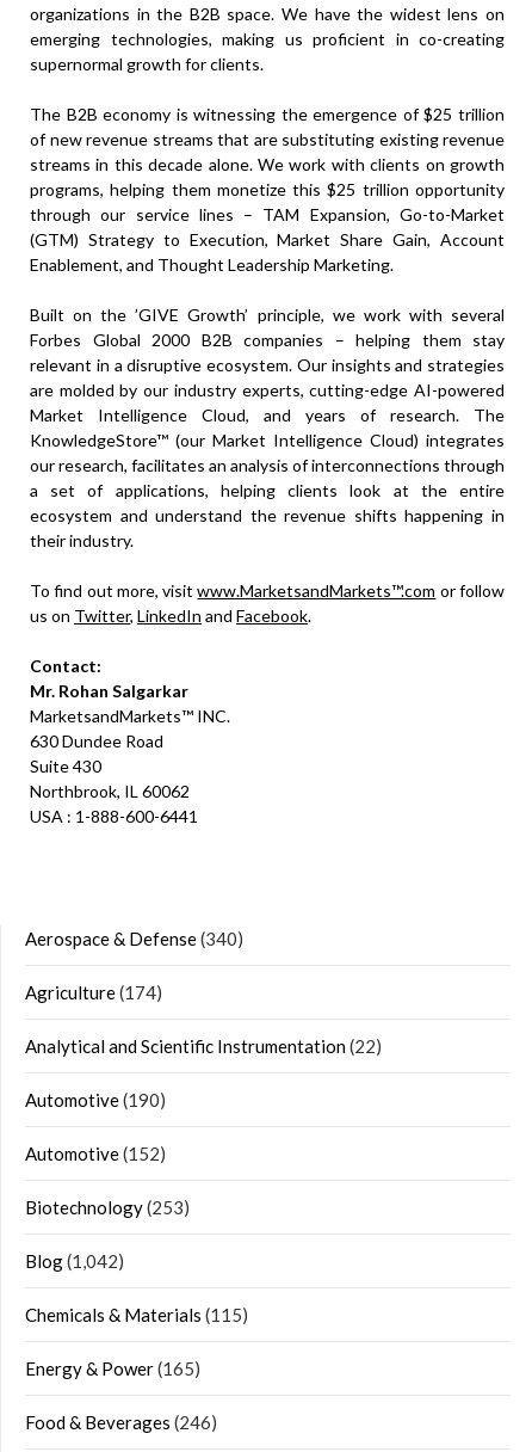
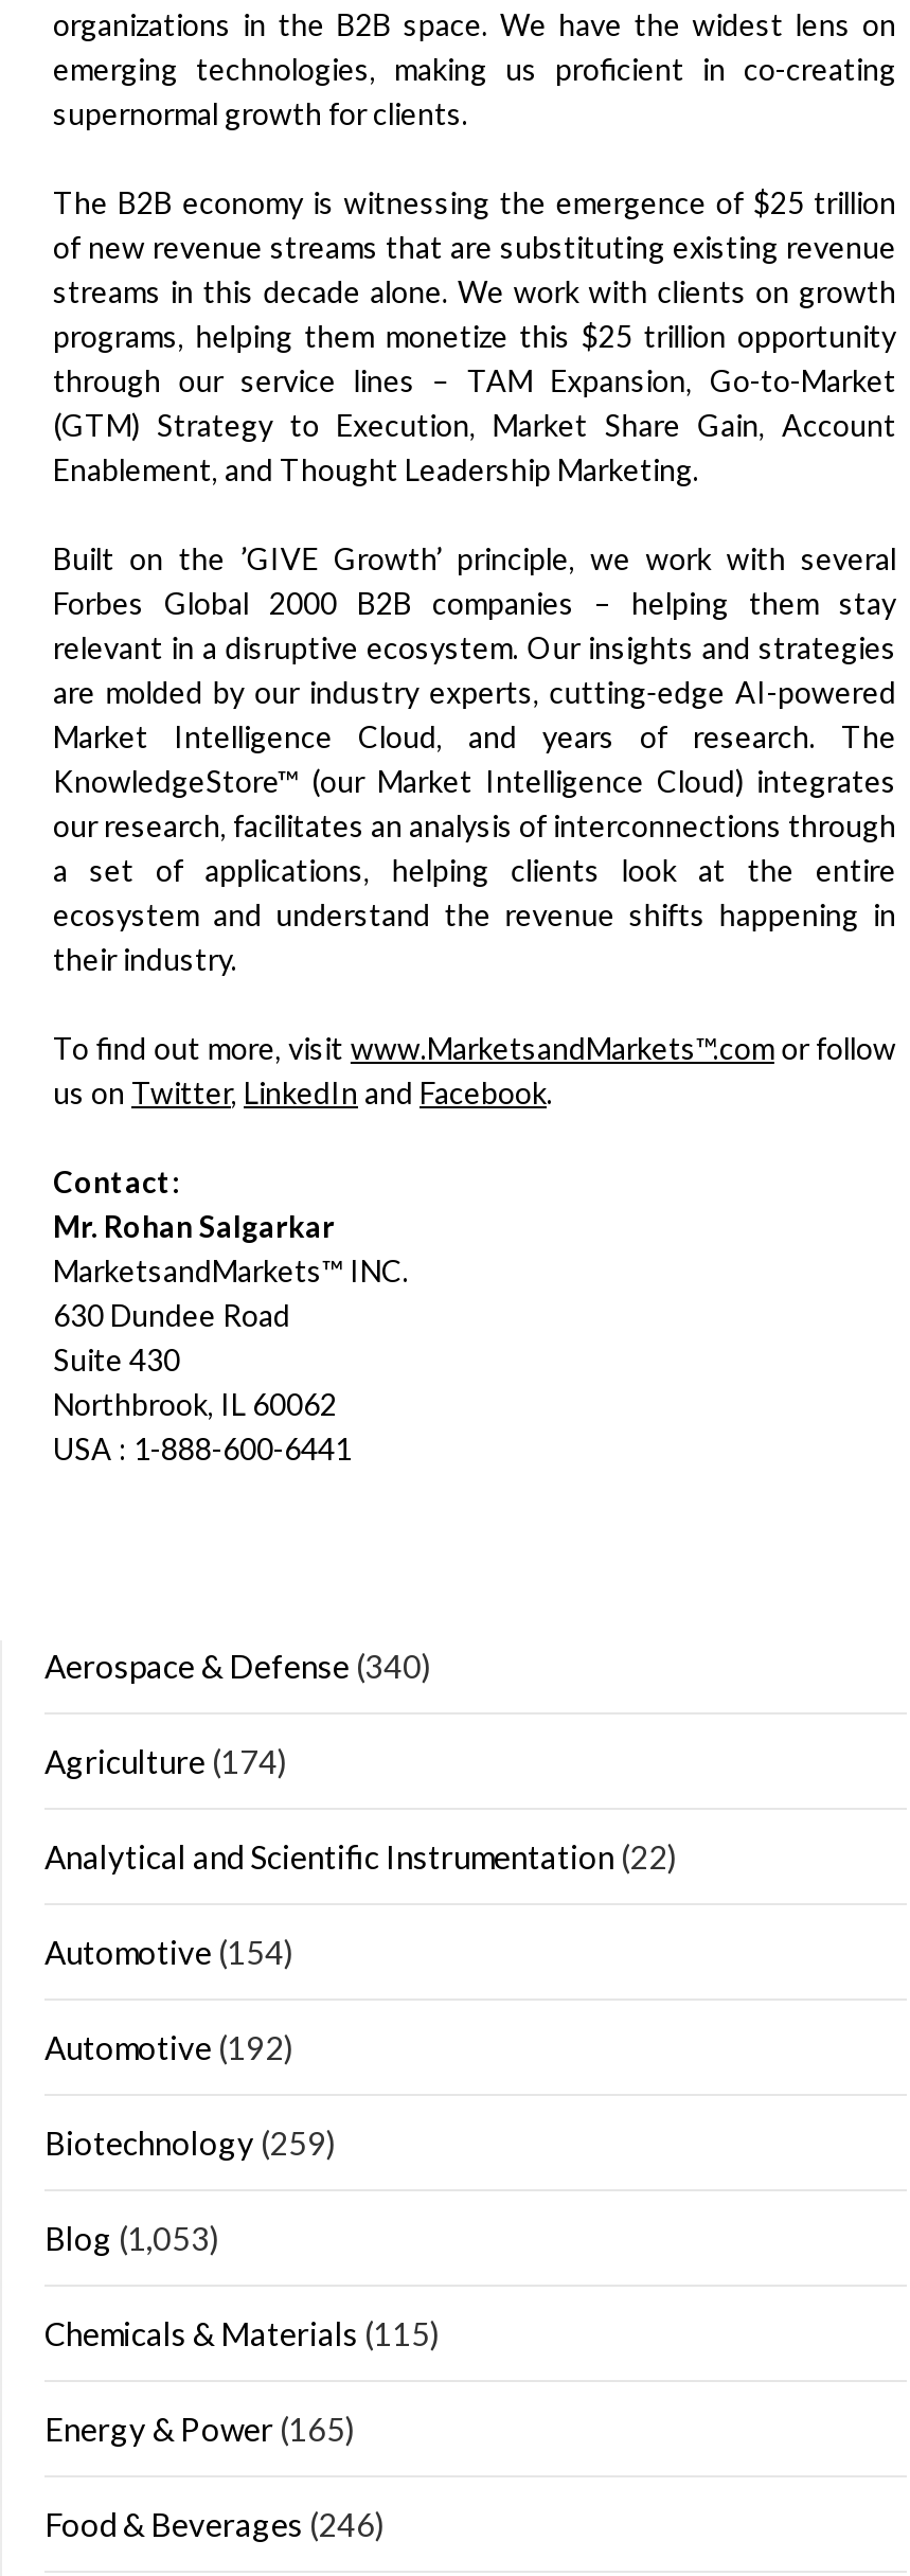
[25,1089,166,1111] Automotive (190) -> [44,1933,295,1971] Automotive (154)
[25,1143,166,1164] Automotive (152) -> [44,2029,295,2067] Automotive (192)
[25,1197,190,1218] Biotechnology (253) -> [44,2124,337,2162] Biotechnology (259)
[25,1250,124,1272] Blog (1,042) -> [44,2219,220,2257] Blog (1,053)

